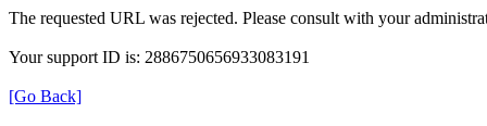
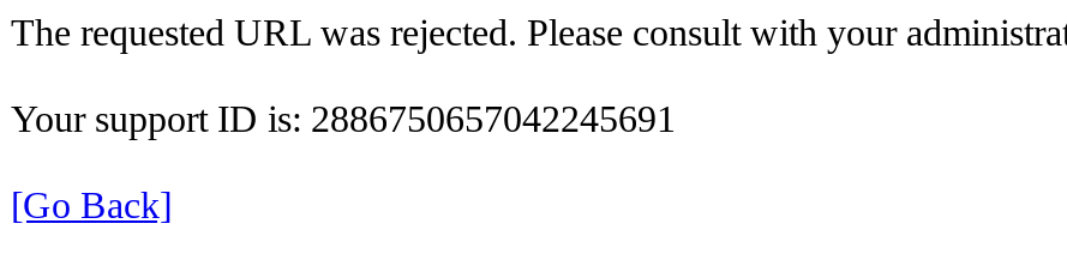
[9,48,310,66] Your support ID is: 2886750656933083191 -> [11,98,676,139] Your support ID is: 2886750657042245691

